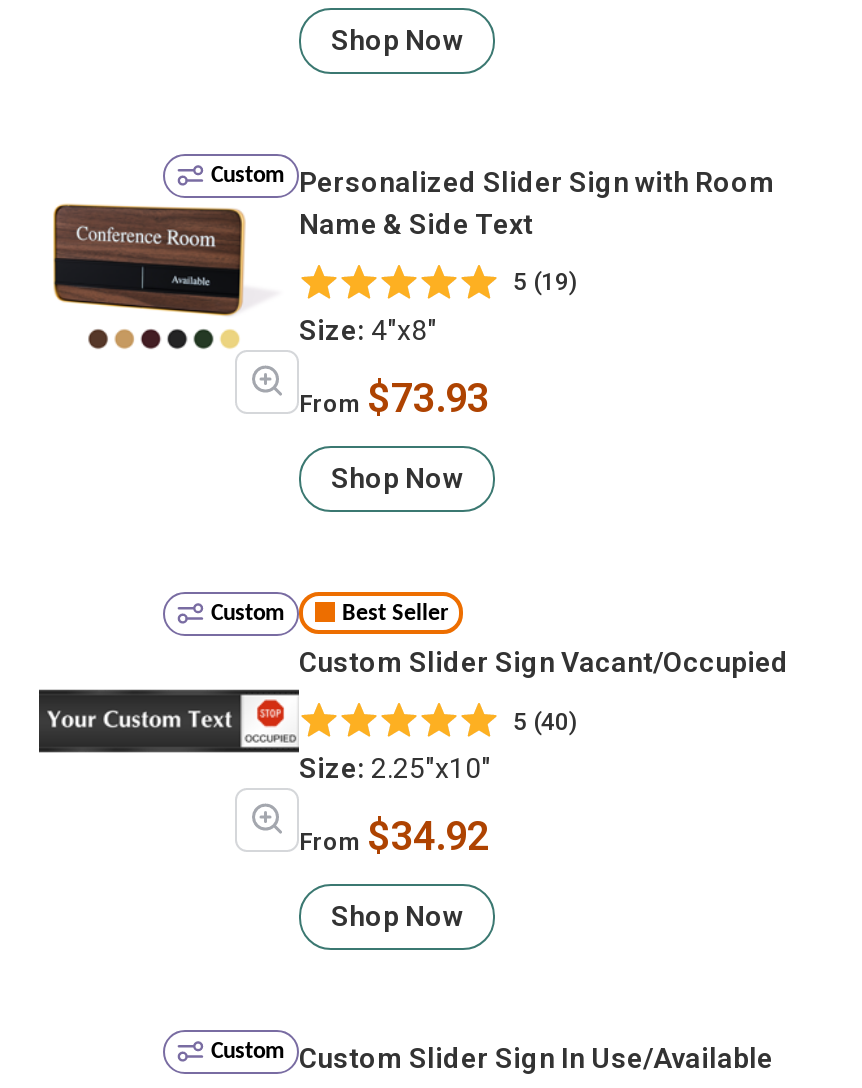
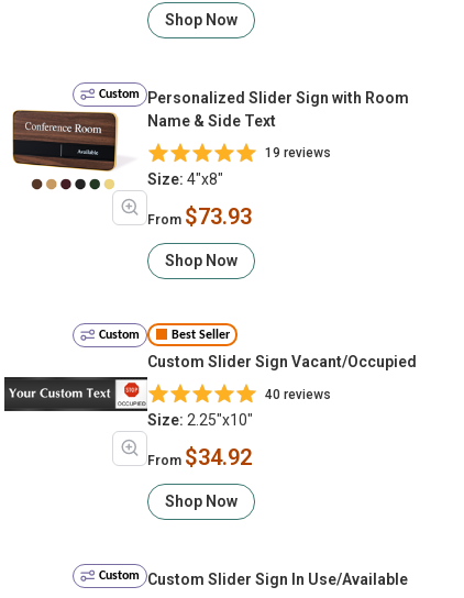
[513,269,577,297] 5 (19) -> [265,145,331,161] 19 reviews
[513,708,577,736] 5 (40) -> [265,387,331,402] 40 reviews

